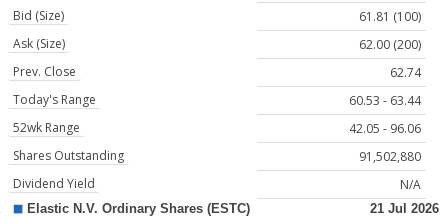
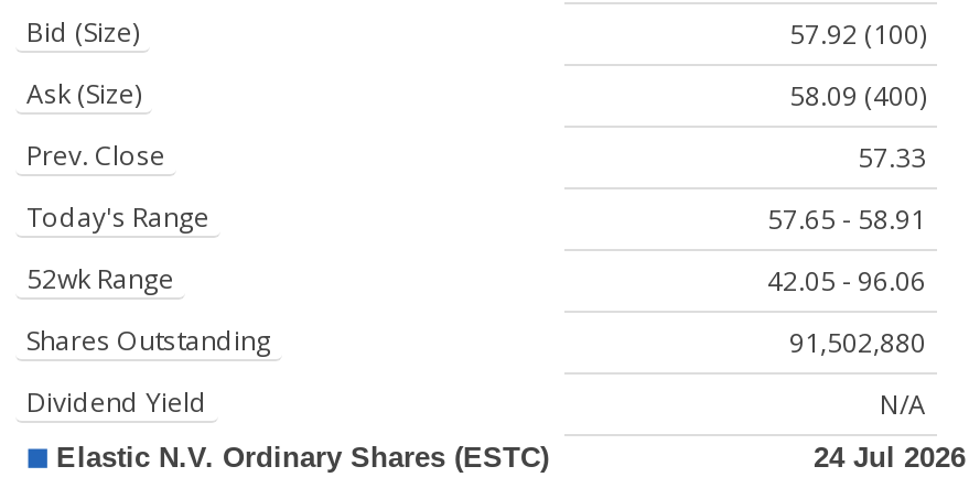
[359,8,421,25] 61.81 (100) -> [789,16,926,54] 57.92 (100)
[359,36,421,53] 62.00 (200) -> [789,78,926,115] 58.09 (400)
[390,64,421,81] 62.74 -> [858,140,926,177] 57.33
[349,92,421,109] 60.53 - 63.44 -> [767,201,926,239] 57.65 - 58.91

